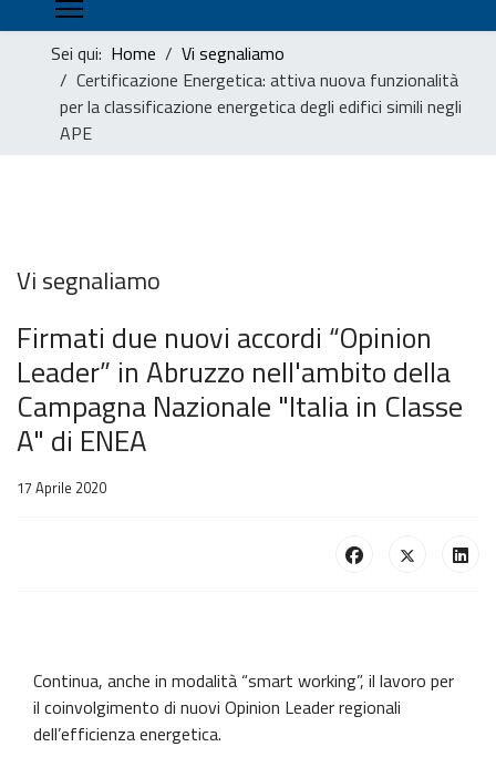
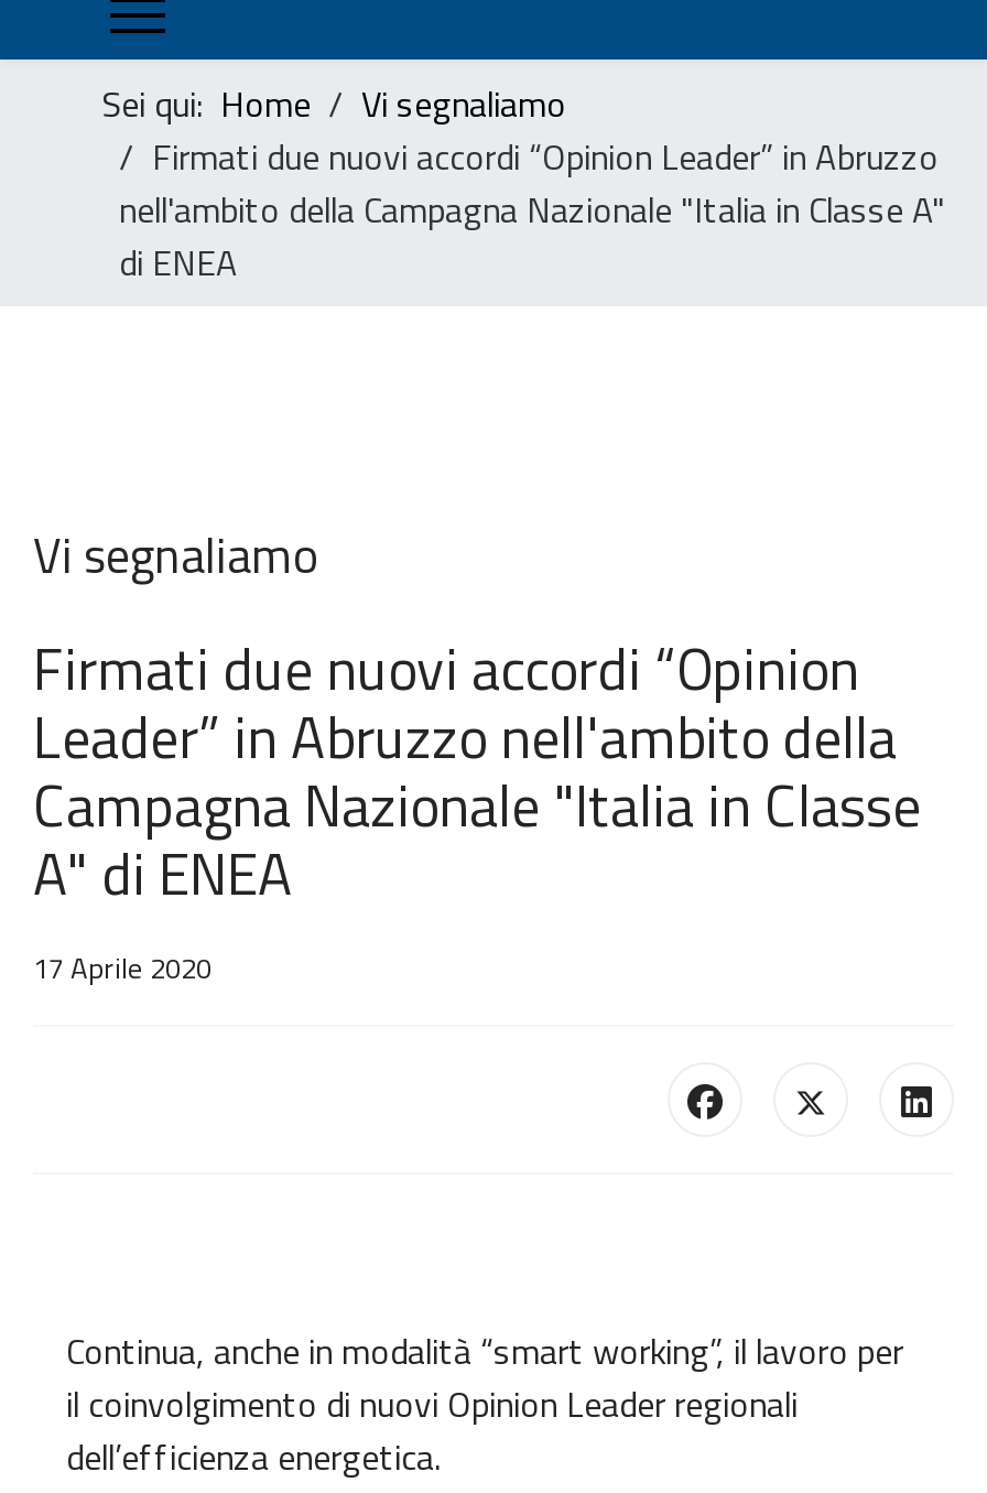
[60,67,462,146] Certificazione Energetica: attiva nuova funzionalità | per la classificazione energetica degli edifici simili negli | APE -> [119,130,945,289] Firmati due nuovi accordi “Opinion Leader” in Abruzzo | nell'ambito della Campagna Nazionale "Italia in Classe A" | di ENEA

